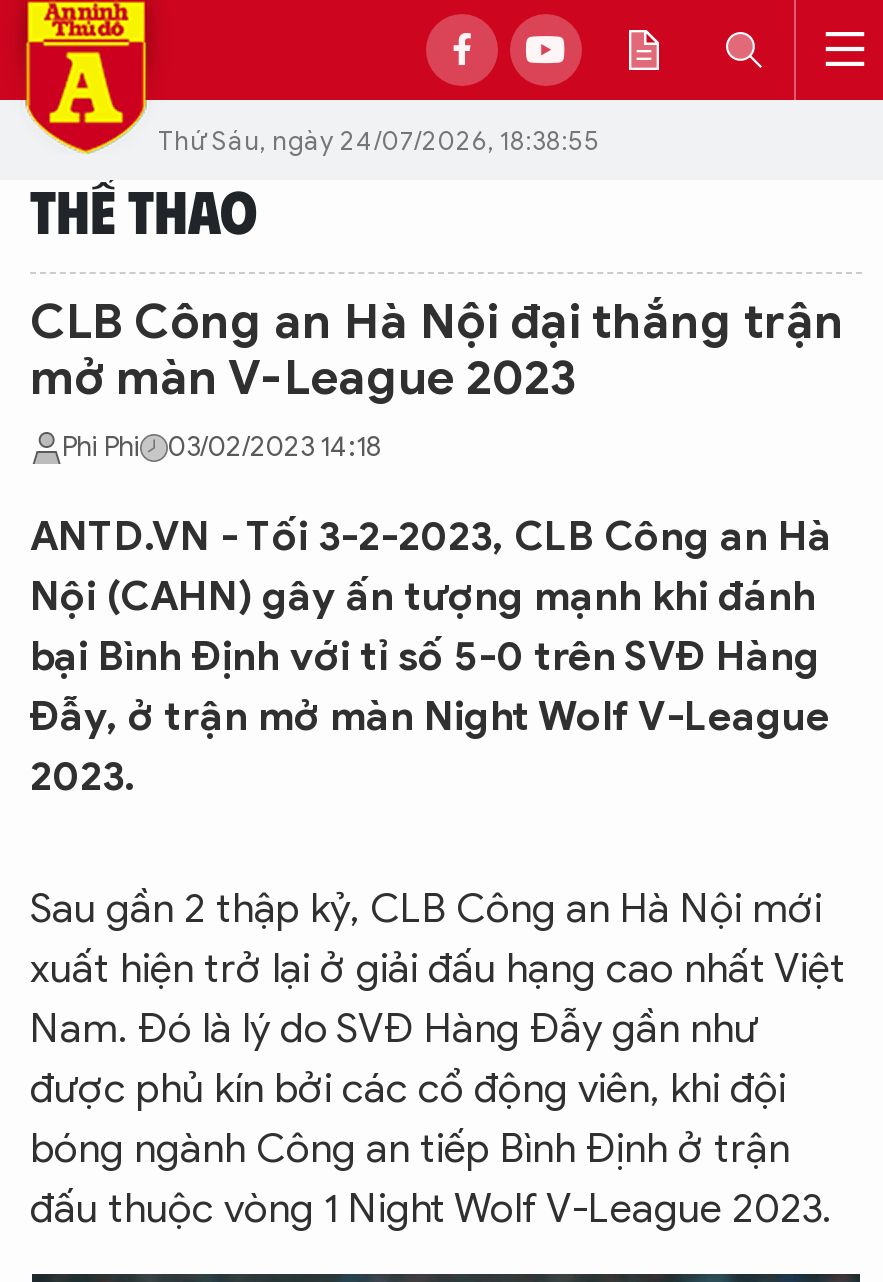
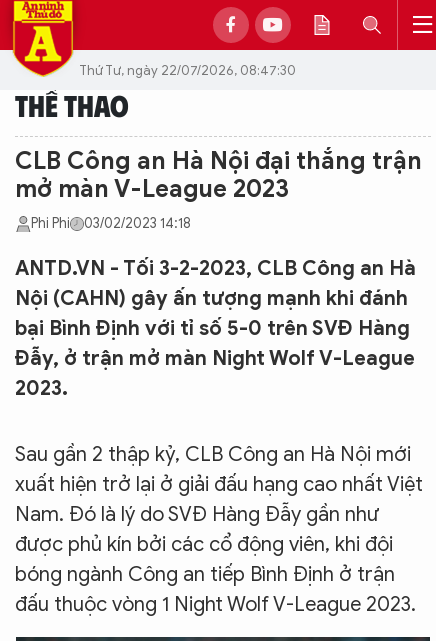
[158,123,600,157] Thứ Sáu, ngày 24/07/2026, 18:38:55 -> [79,61,296,78] Thứ Tư, ngày 22/07/2026, 08:47:30

